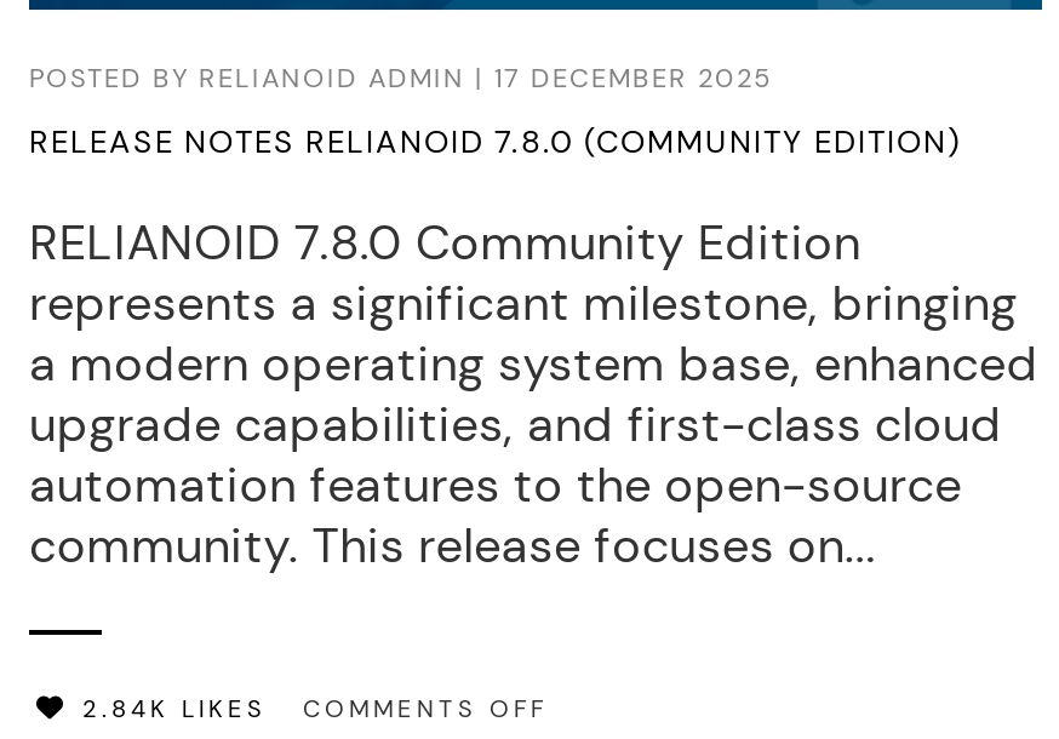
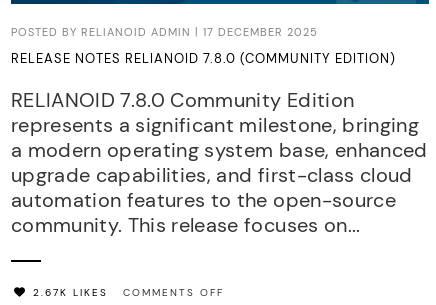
[82,693,267,725] 2.84K LIKES -> [33,286,108,299] 2.67K LIKES

